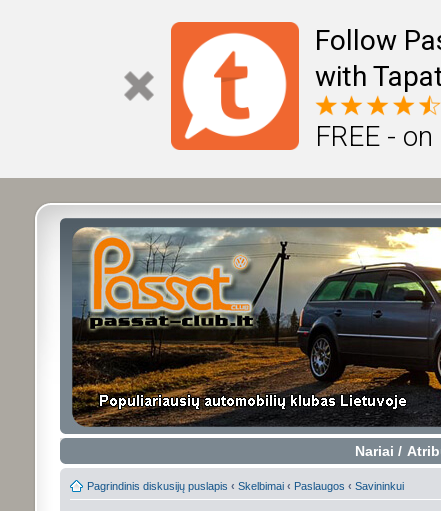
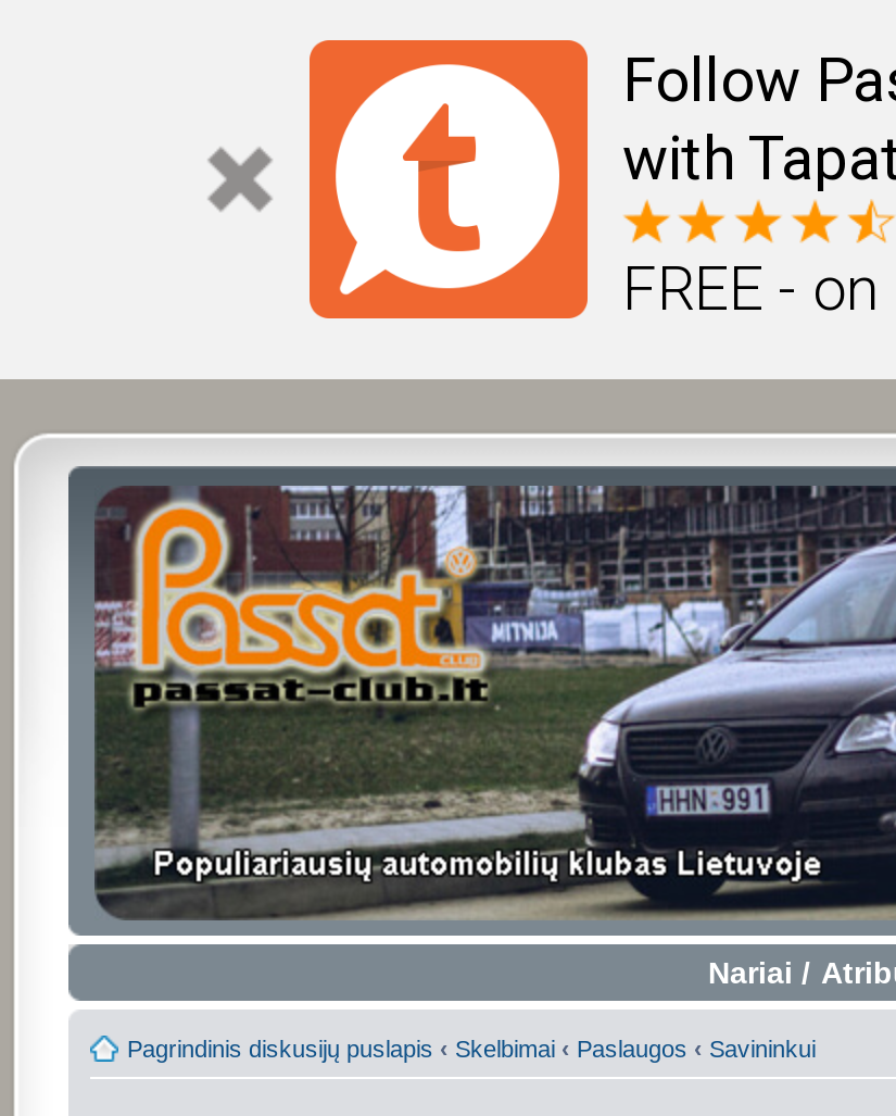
[71,226,438,428] [image] -> [94,486,889,920] [image]

